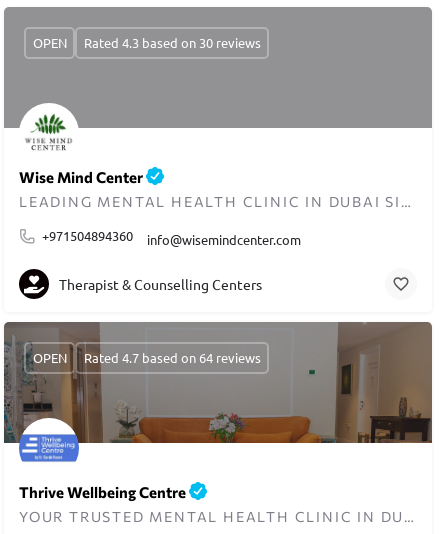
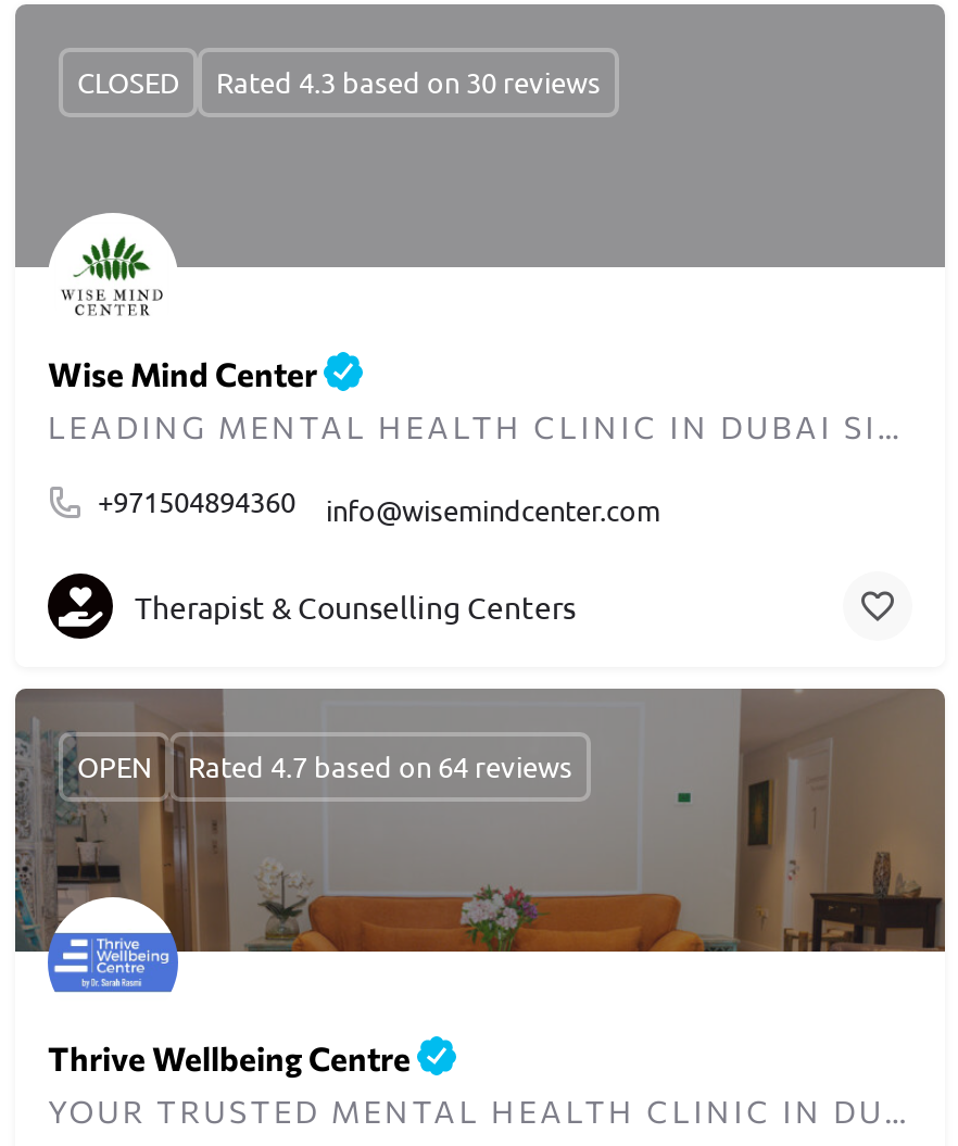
[32,34,66,51] OPEN -> [77,63,179,100] CLOSED

